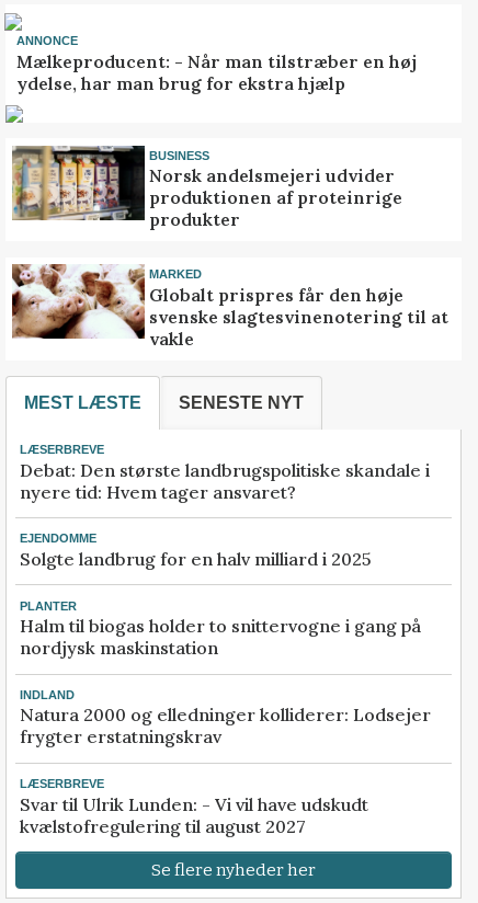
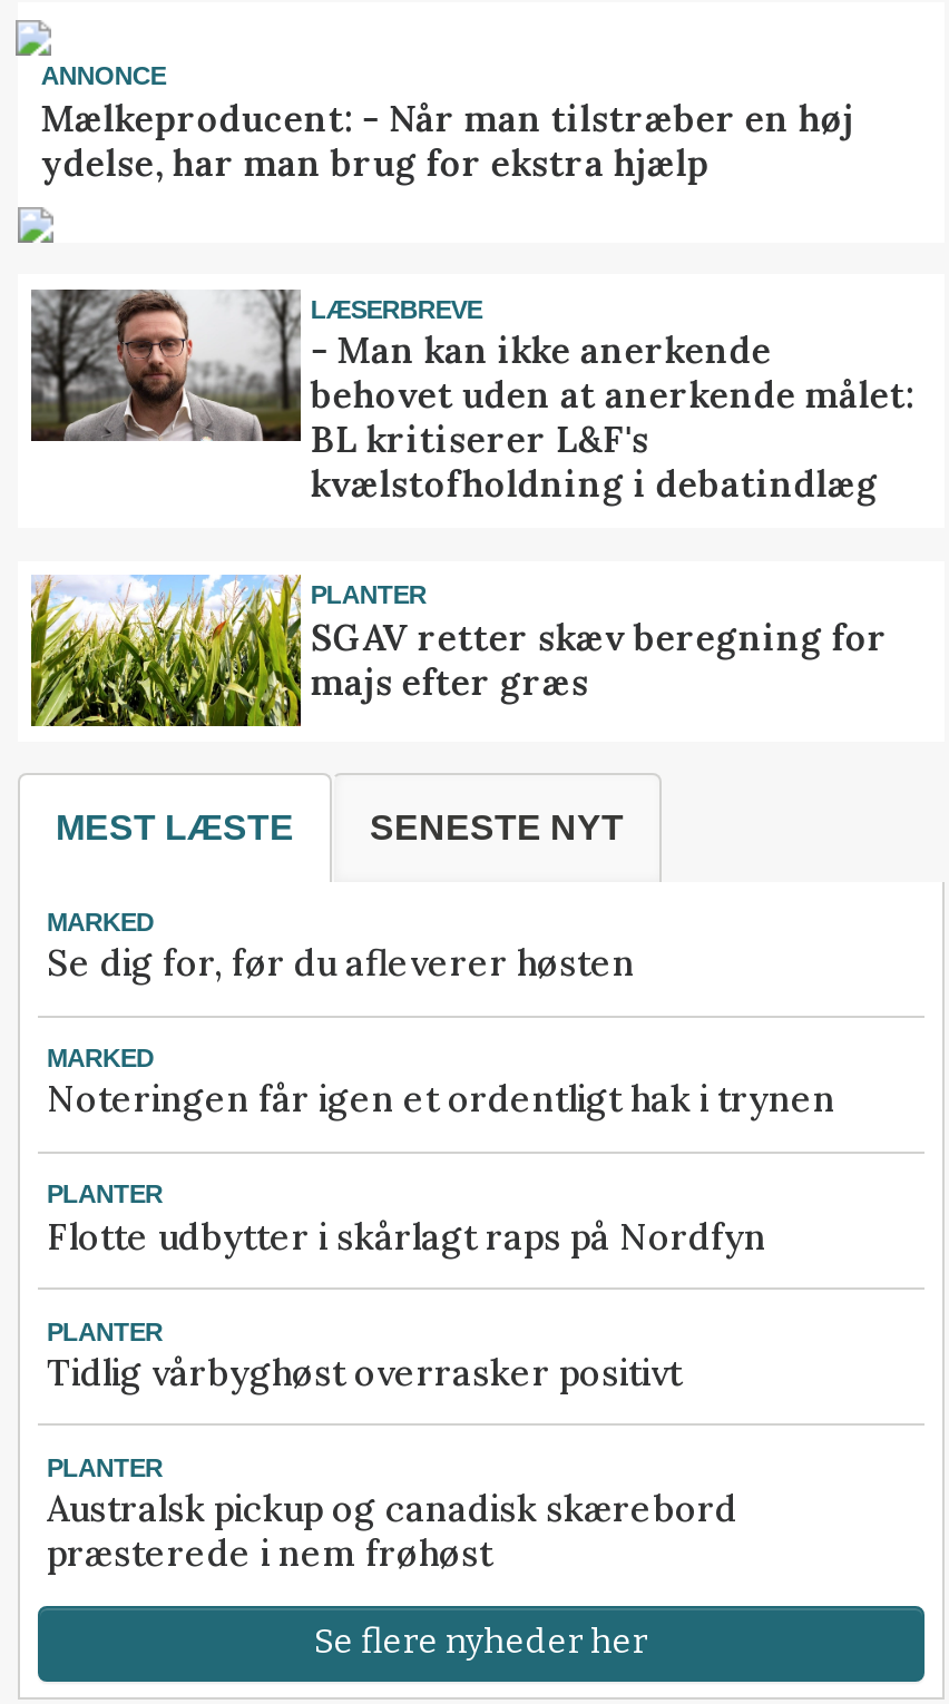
[11,146,403,230] [image] | BUSINESS | Norsk andelsmejeri udvider | produktionen af proteinrige | produkter -> [31,290,914,506] [image] | LÆSERBREVE | - Man kan ikke anerkende | behovet uden at anerkende målet: | BL kritiserer L&F's | kvælstofholdning i debatindlæg
[11,263,449,353] [image] | MARKED | Globalt prispres får den høje | svenske slagtesvinenotering til at | vakle -> [29,546,887,728] [image] | PLANTER | SGAV retter skæv beregning for | majs efter græs
[20,443,430,502] LÆSERBREVE | Debat: Den største landbrugspolitiske skandale i | nyere tid: Hvem tager ansvaret? -> [47,908,635,985] MARKED | Se dig for, før du afleverer høsten
[20,532,372,570] EJENDOMME | Solgte landbrug for en halv milliard i 2025 -> [47,1045,835,1121] MARKED | Noteringen får igen et ordentligt hak i trynen
[20,615,421,659] Halm til biogas holder to snittervogne i gang på | nordjysk maskinstation -> [47,1213,766,1258] Flotte udbytter i skårlagt raps på Nordfyn
[20,688,431,748] INDLAND | Natura 2000 og elledninger kolliderer: Lodsejer | frygter erstatningskrav -> [47,1318,682,1394] PLANTER | Tidlig vårbyghøst overrasker positivt
[20,777,368,837] LÆSERBREVE | Svar til Ulrik Lunden: - Vi vil have udskudt | kvælstofregulering til august 2027 -> [47,1454,737,1575] PLANTER | Australsk pickup og canadisk skærebord | præsterede i nem frøhøst

